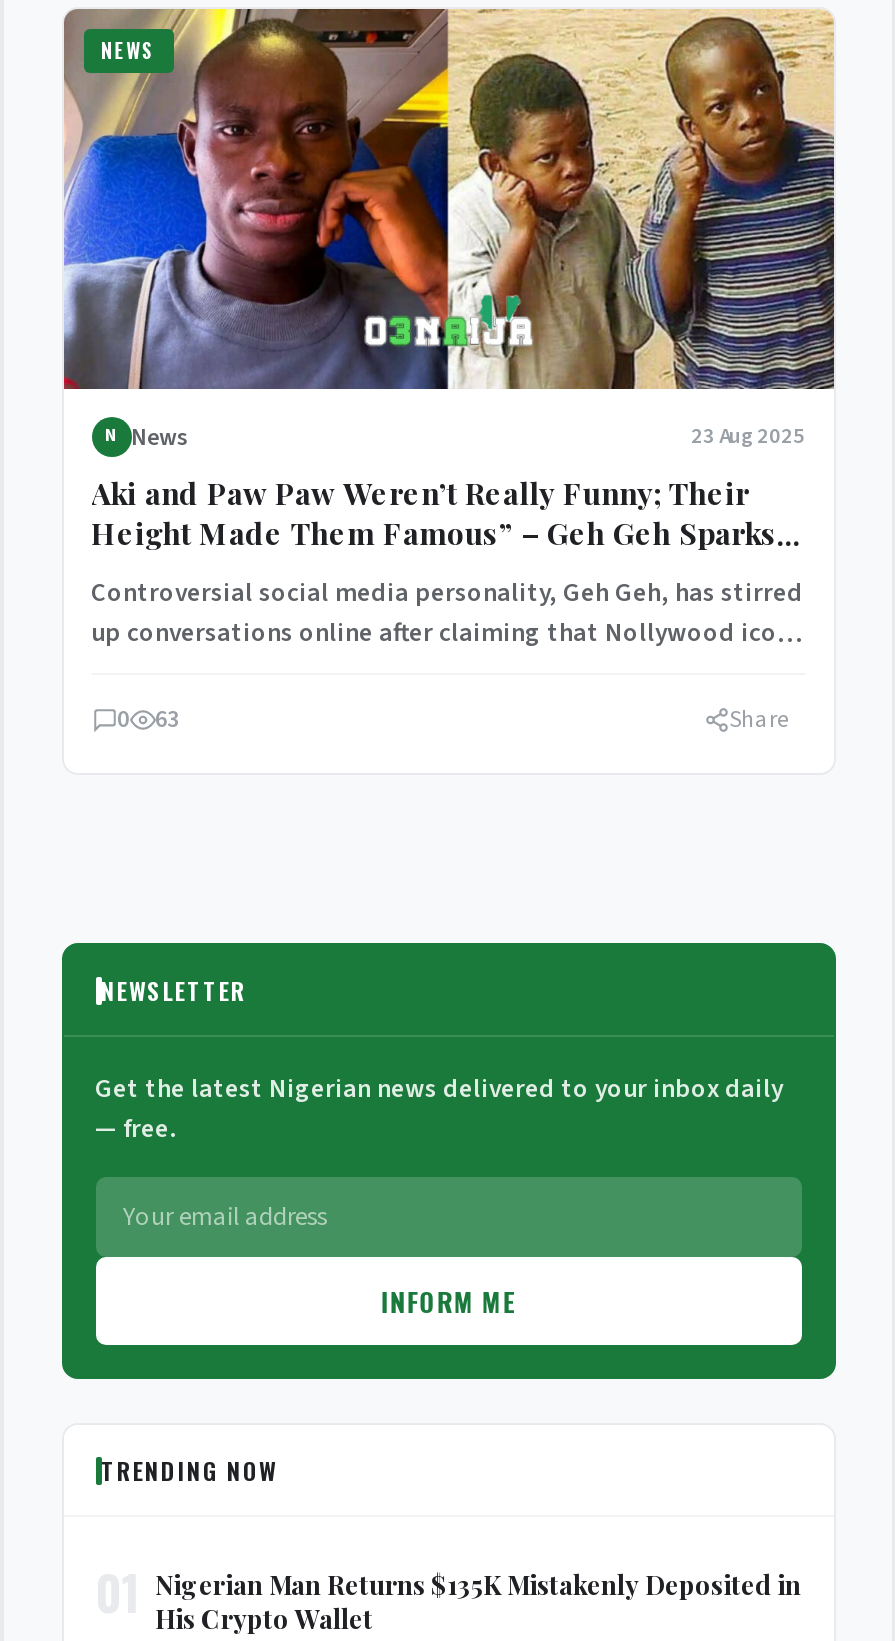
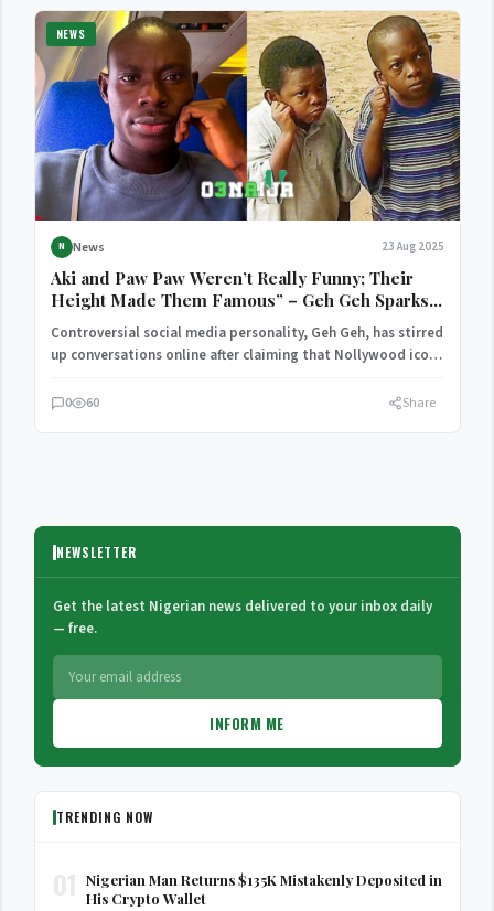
[117,704,179,738] 0 63 -> [65,394,99,413] 0 60

